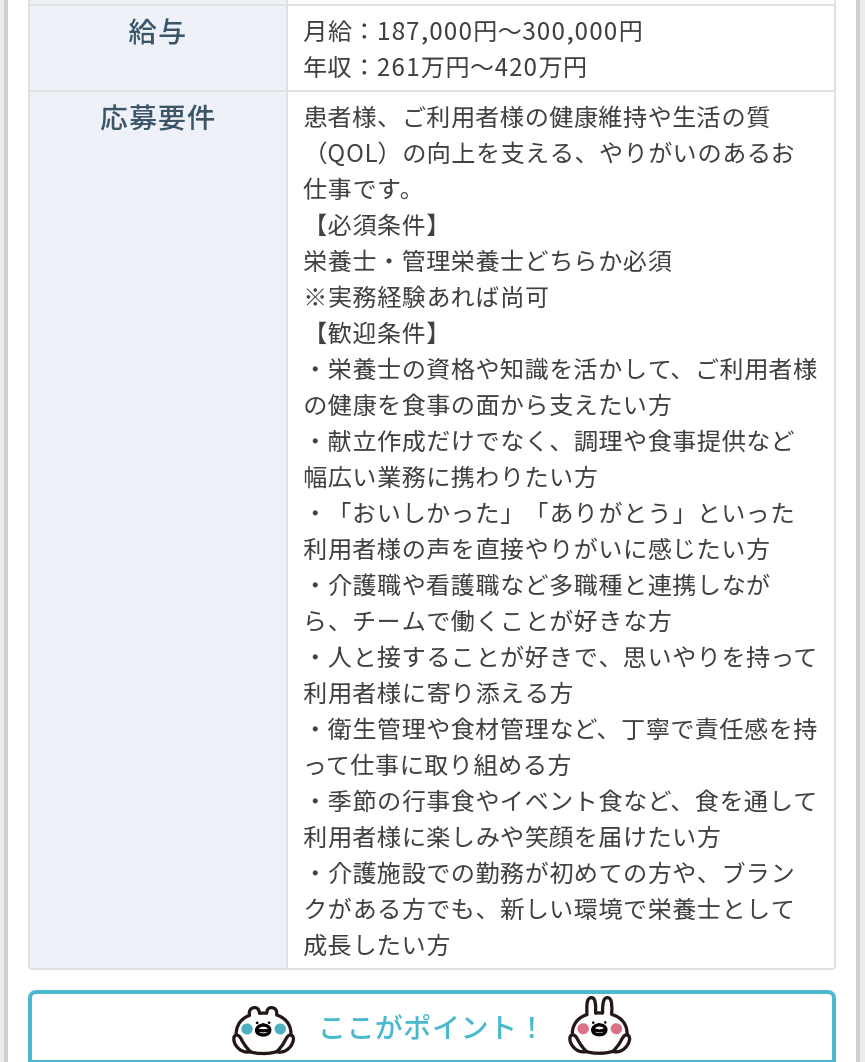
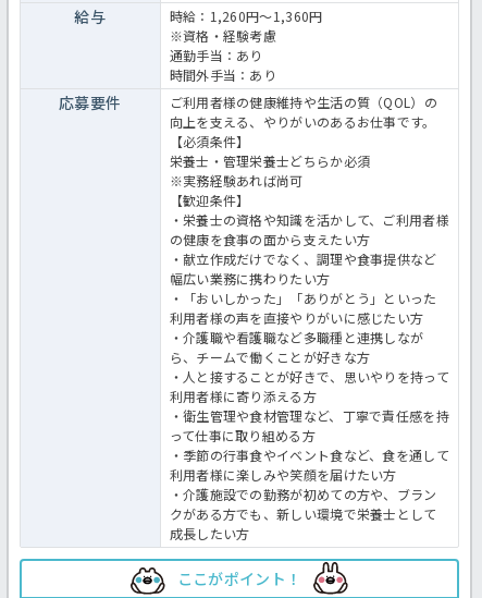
[303,12,643,82] 月給：187,000円～300,000円 | 年収：261万円～420万円 -> [169,6,322,84] 時給：1,260円～1,360円 | ※資格・経験考慮 | 通勤手当：あり | 時間外手当：あり
moved [100,96,216,136] -> [59,91,122,113]: 応募要件
[303,98,796,204] 患者様、ご利用者様の健康維持や生活の質 | （QOL）の向上を支える、やりがいのあるお | 仕事です。 -> [169,92,437,130] ご利用者様の健康維持や生活の質（QOL）の | 向上を支える、やりがいのあるお仕事です。

